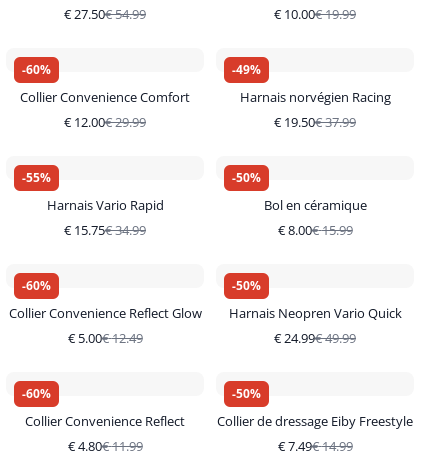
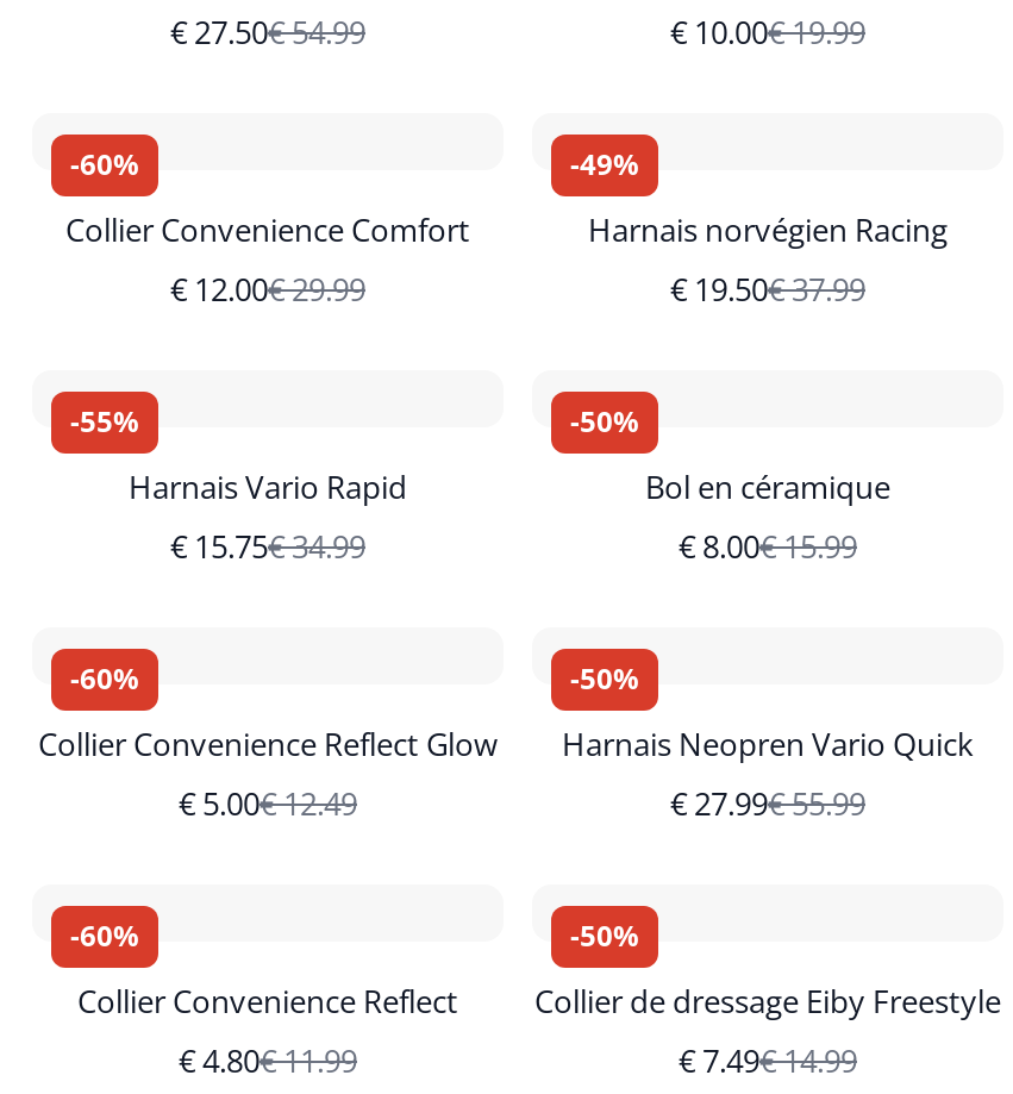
[274,329,356,347] € 24.99€ 49.99 -> [670,782,865,825] € 27.99€ 55.99

